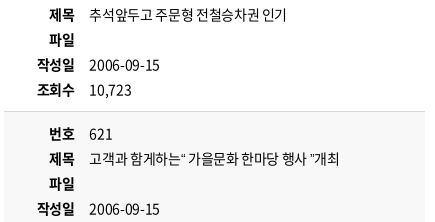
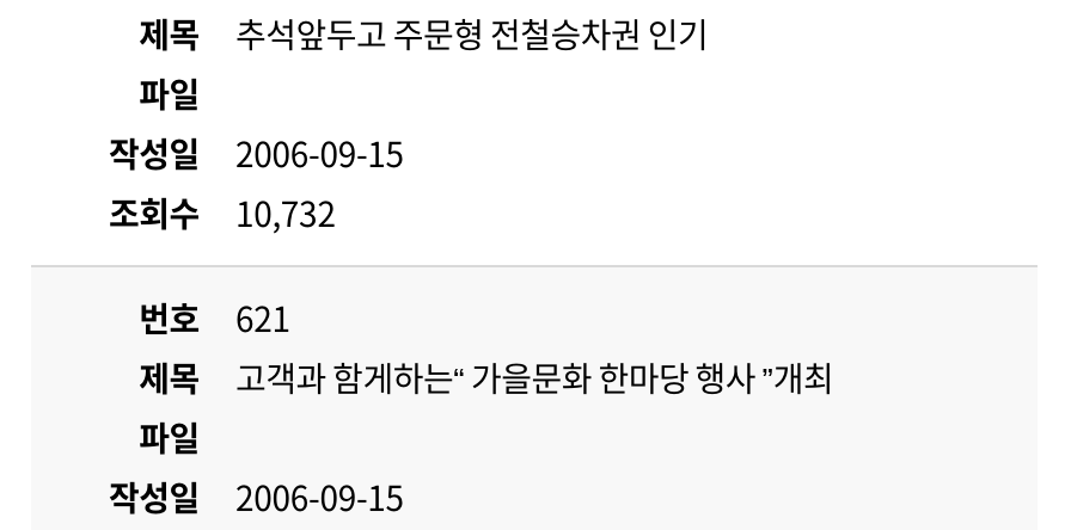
[36,79,131,99] 조회수 10,723 -> [109,189,335,236] 조회수 10,732

